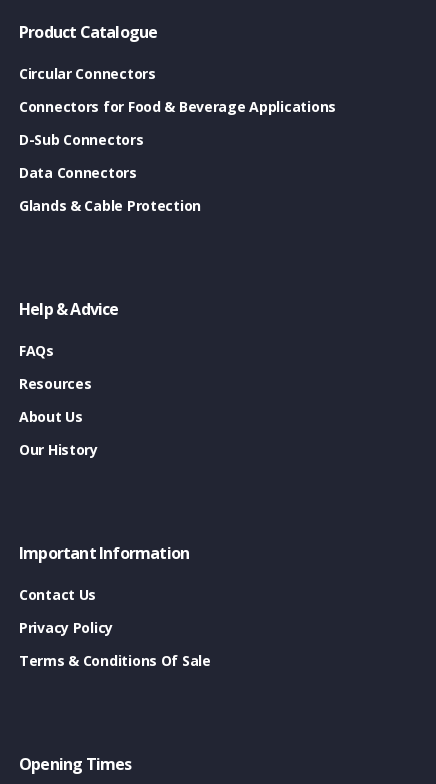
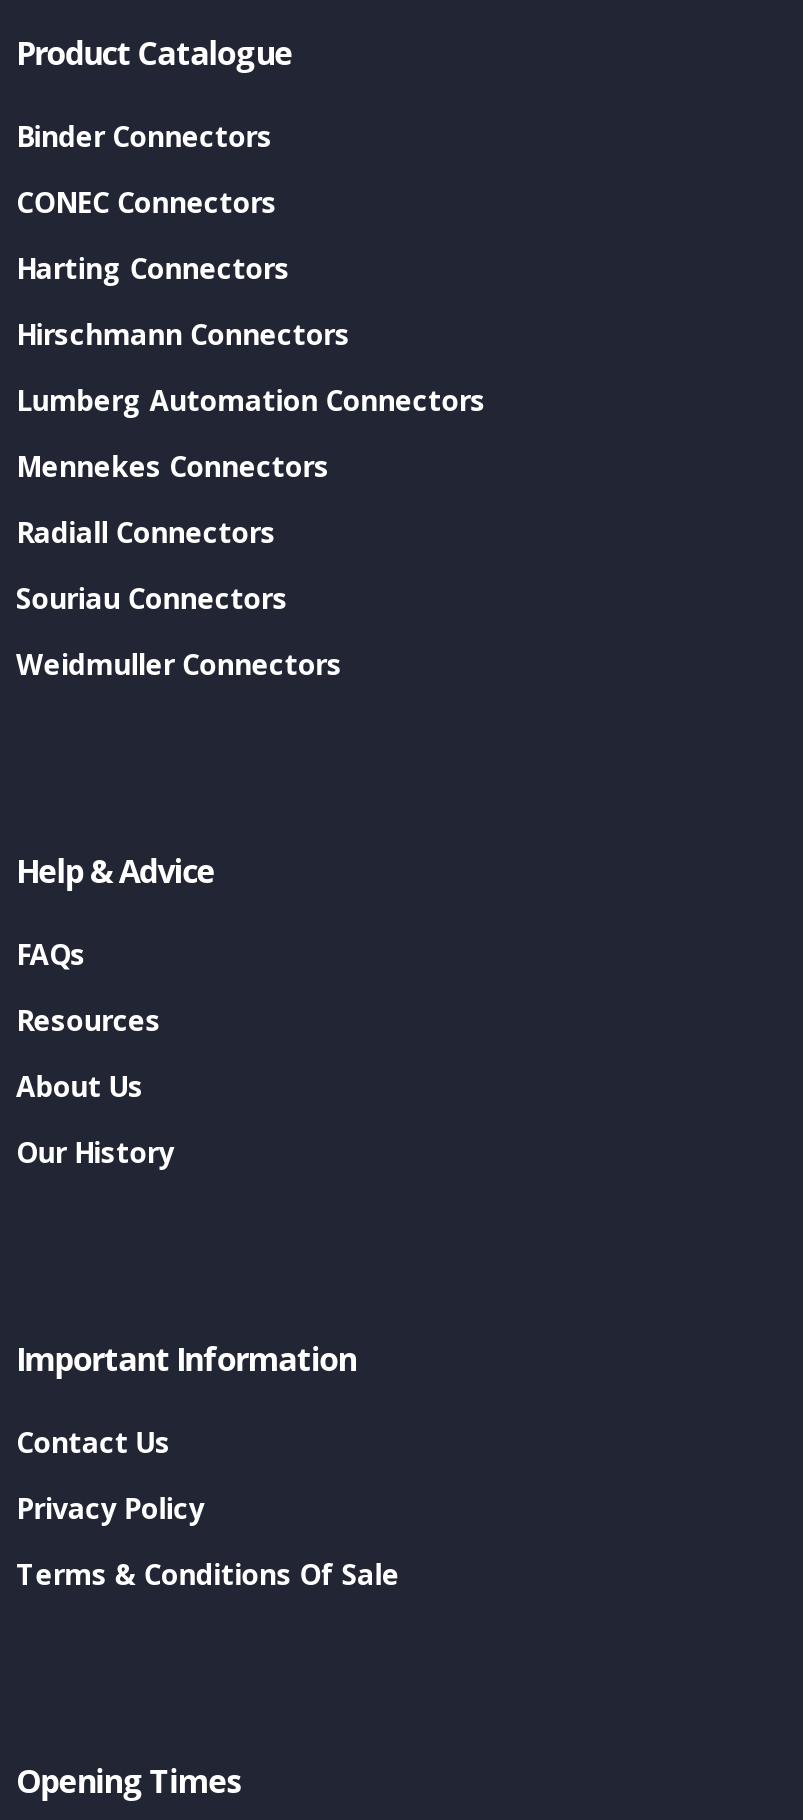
[19,64,336,215] Circular Connectors | Connectors for Food & Beverage Applications | D-Sub Connectors | Data Connectors | Glands & Cable Protection -> [16,118,486,684] Binder Connectors | CONEC Connectors | Harting Connectors | Hirschmann Connectors | Lumberg Automation Connectors | Mennekes Connectors | Radiall Connectors | Souriau Connectors | Weidmuller Connectors

